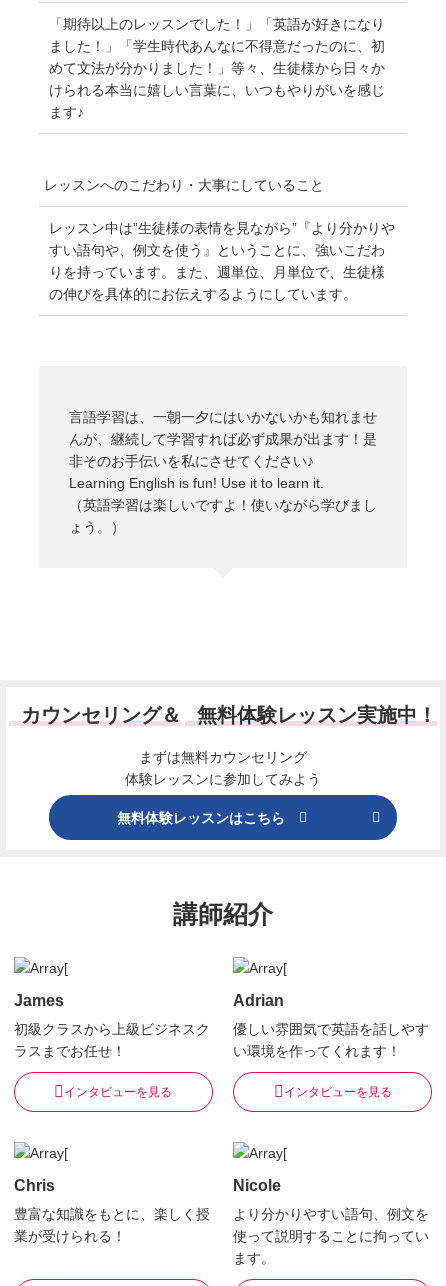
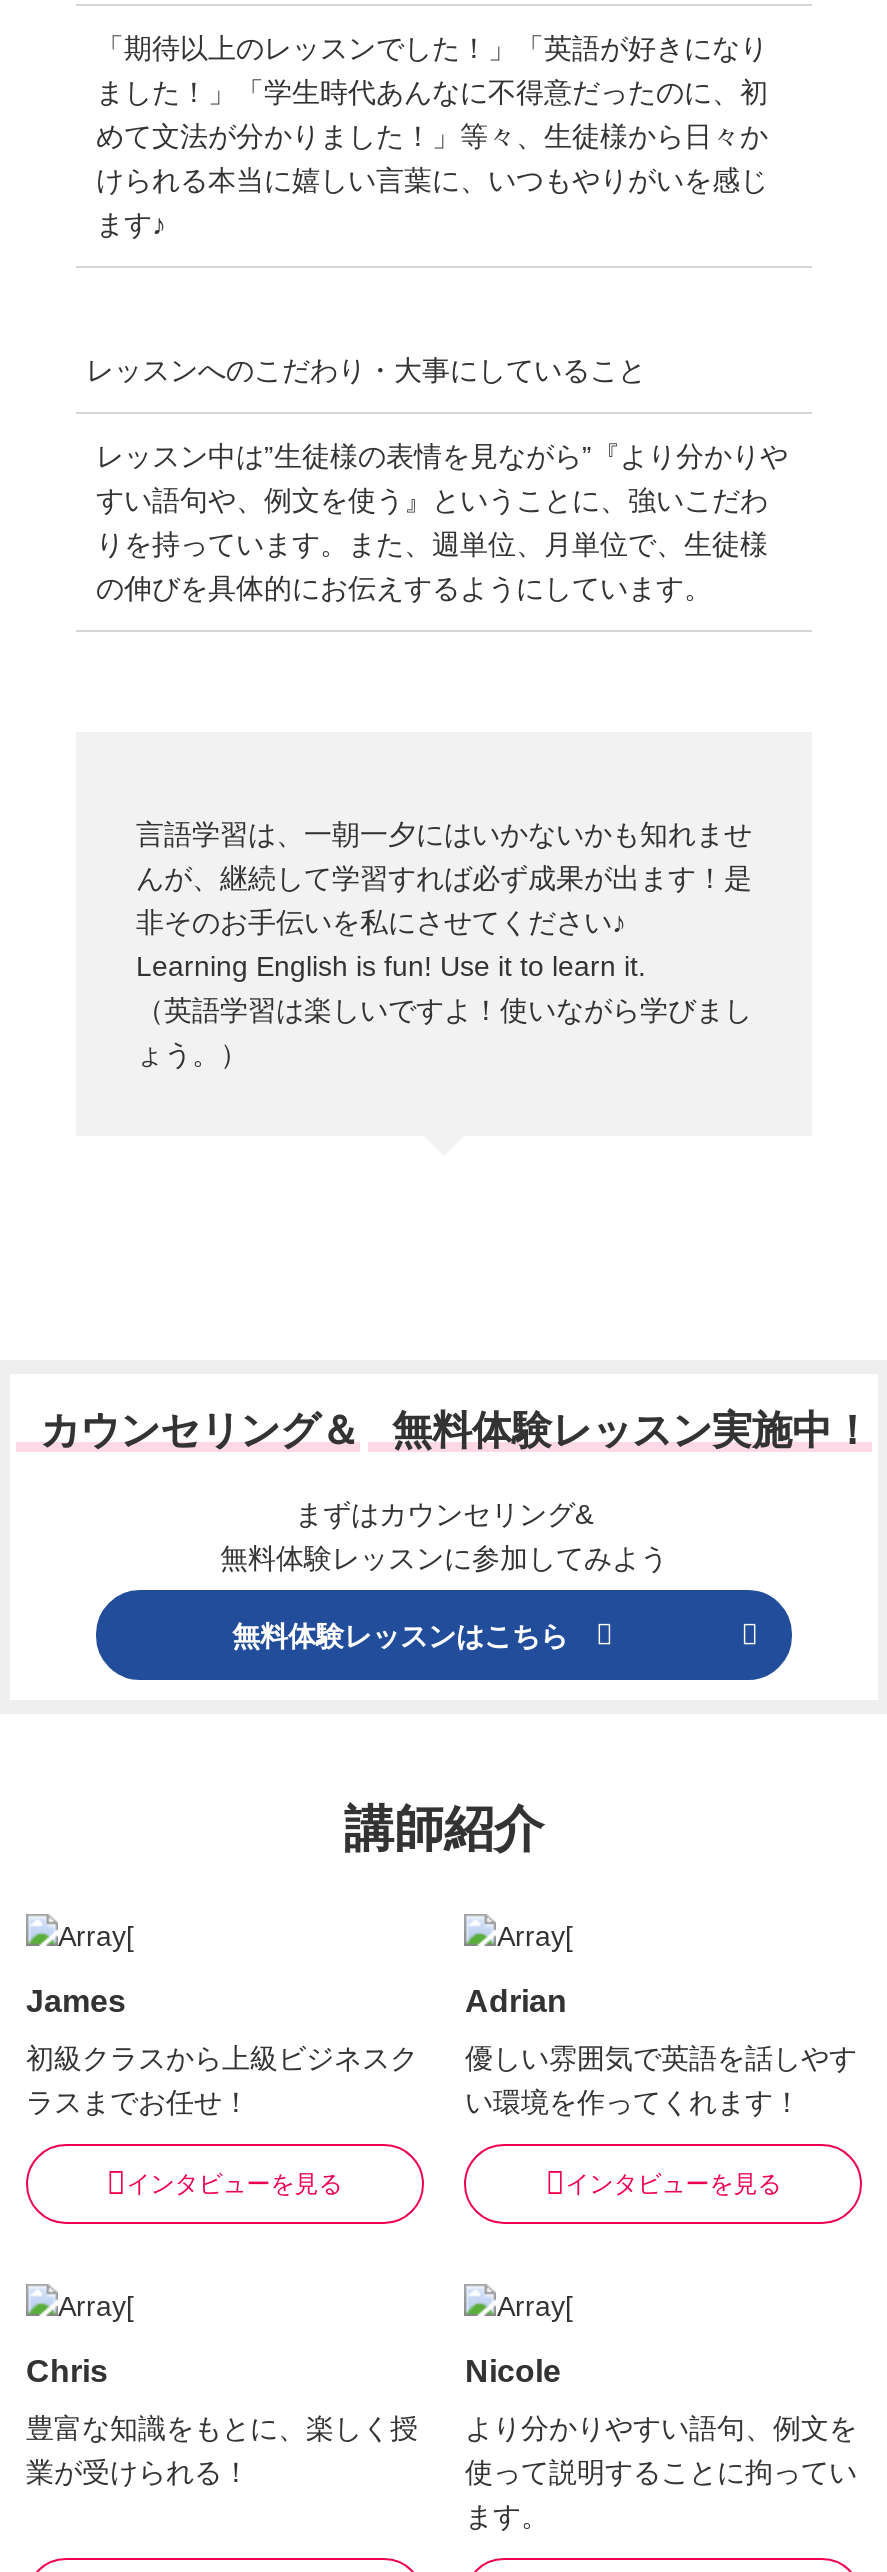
[125,749,321,787] まずは無料カウンセリング | 体験レッスンに参加してみよう -> [220,1498,668,1574] まずはカウンセリング& | 無料体験レッスンに参加してみよう

